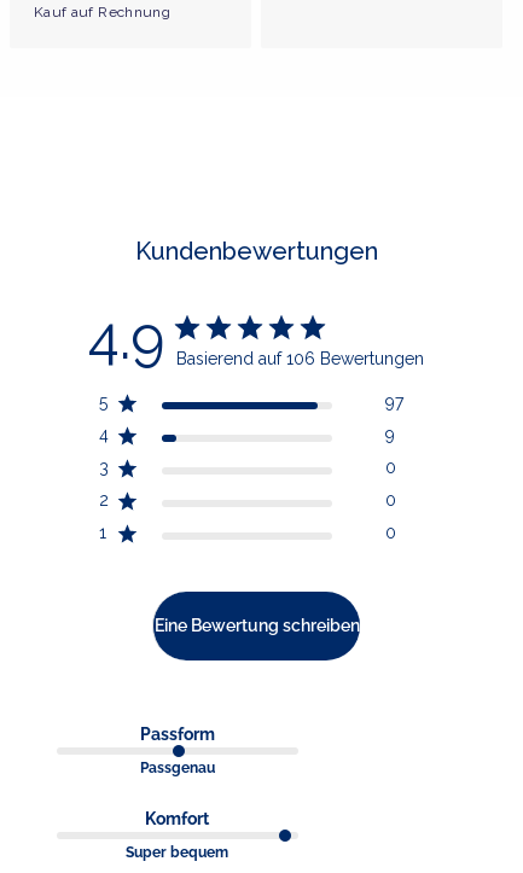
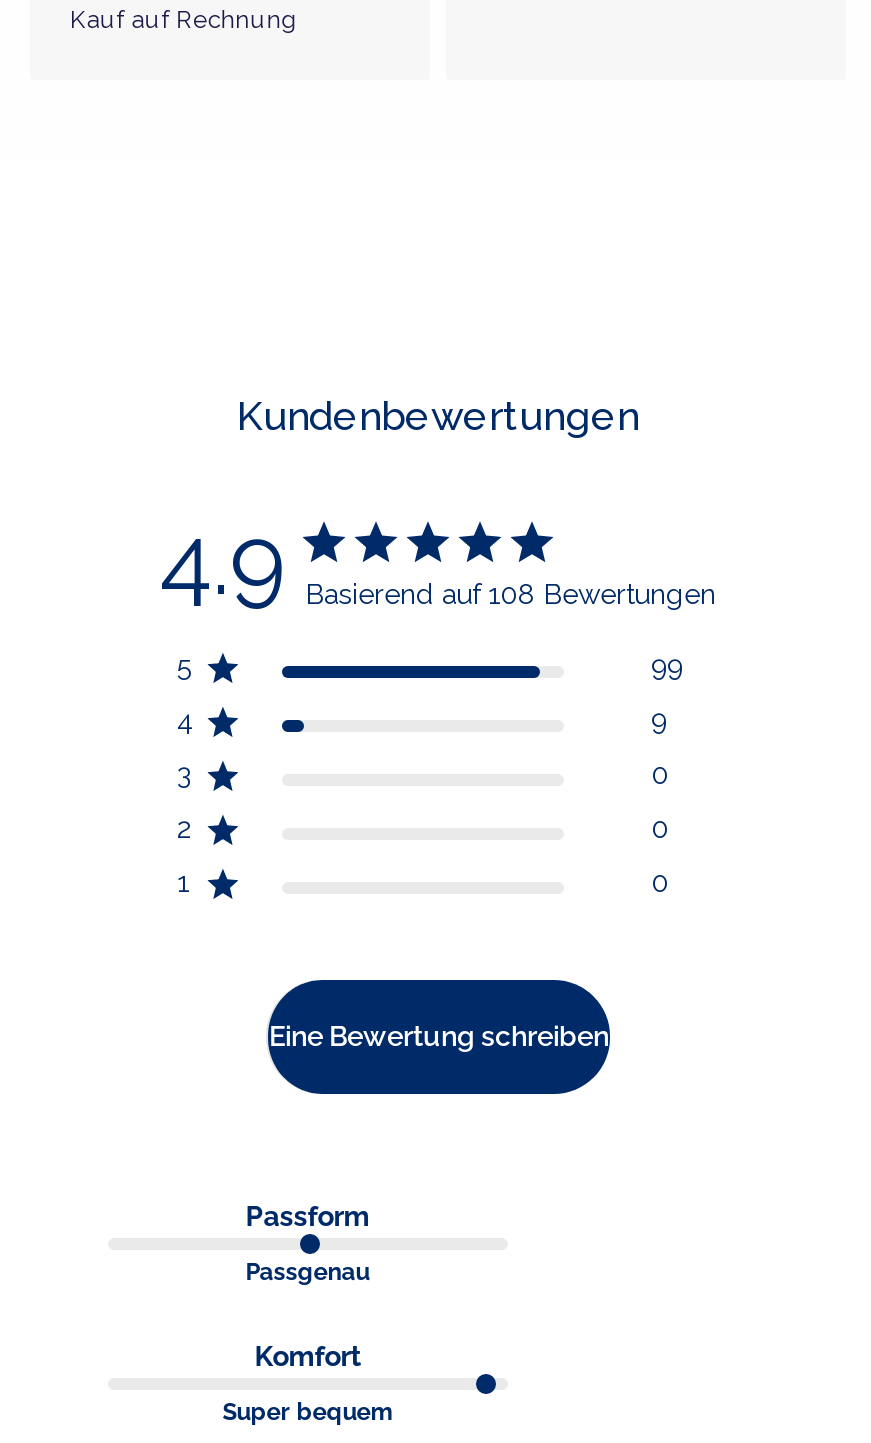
[176,349,424,369] Basierend auf 106 Bewertungen -> [306,579,716,611] Basierend auf 108 Bewertungen
[385,393,403,412] 97 -> [651,651,683,683] 99

